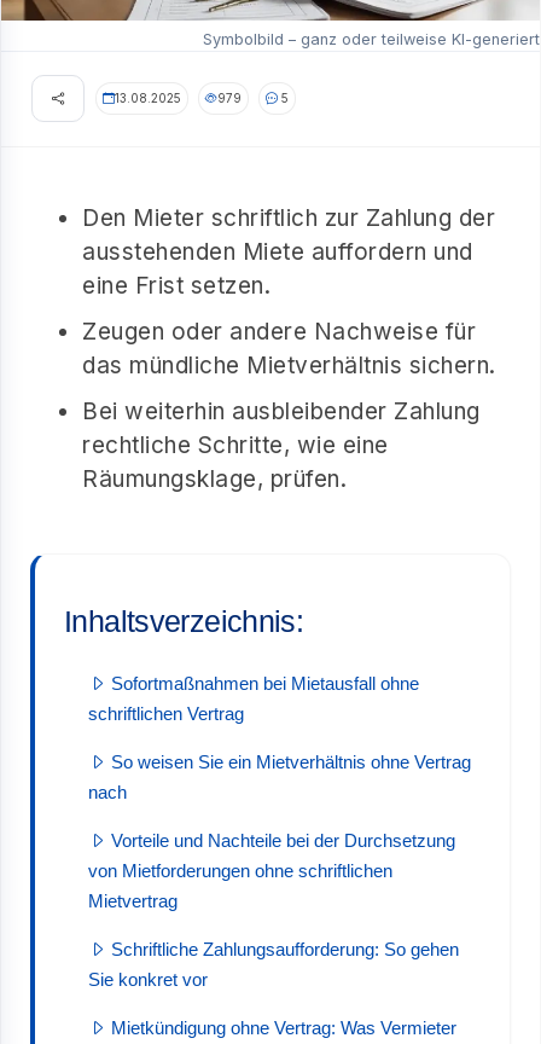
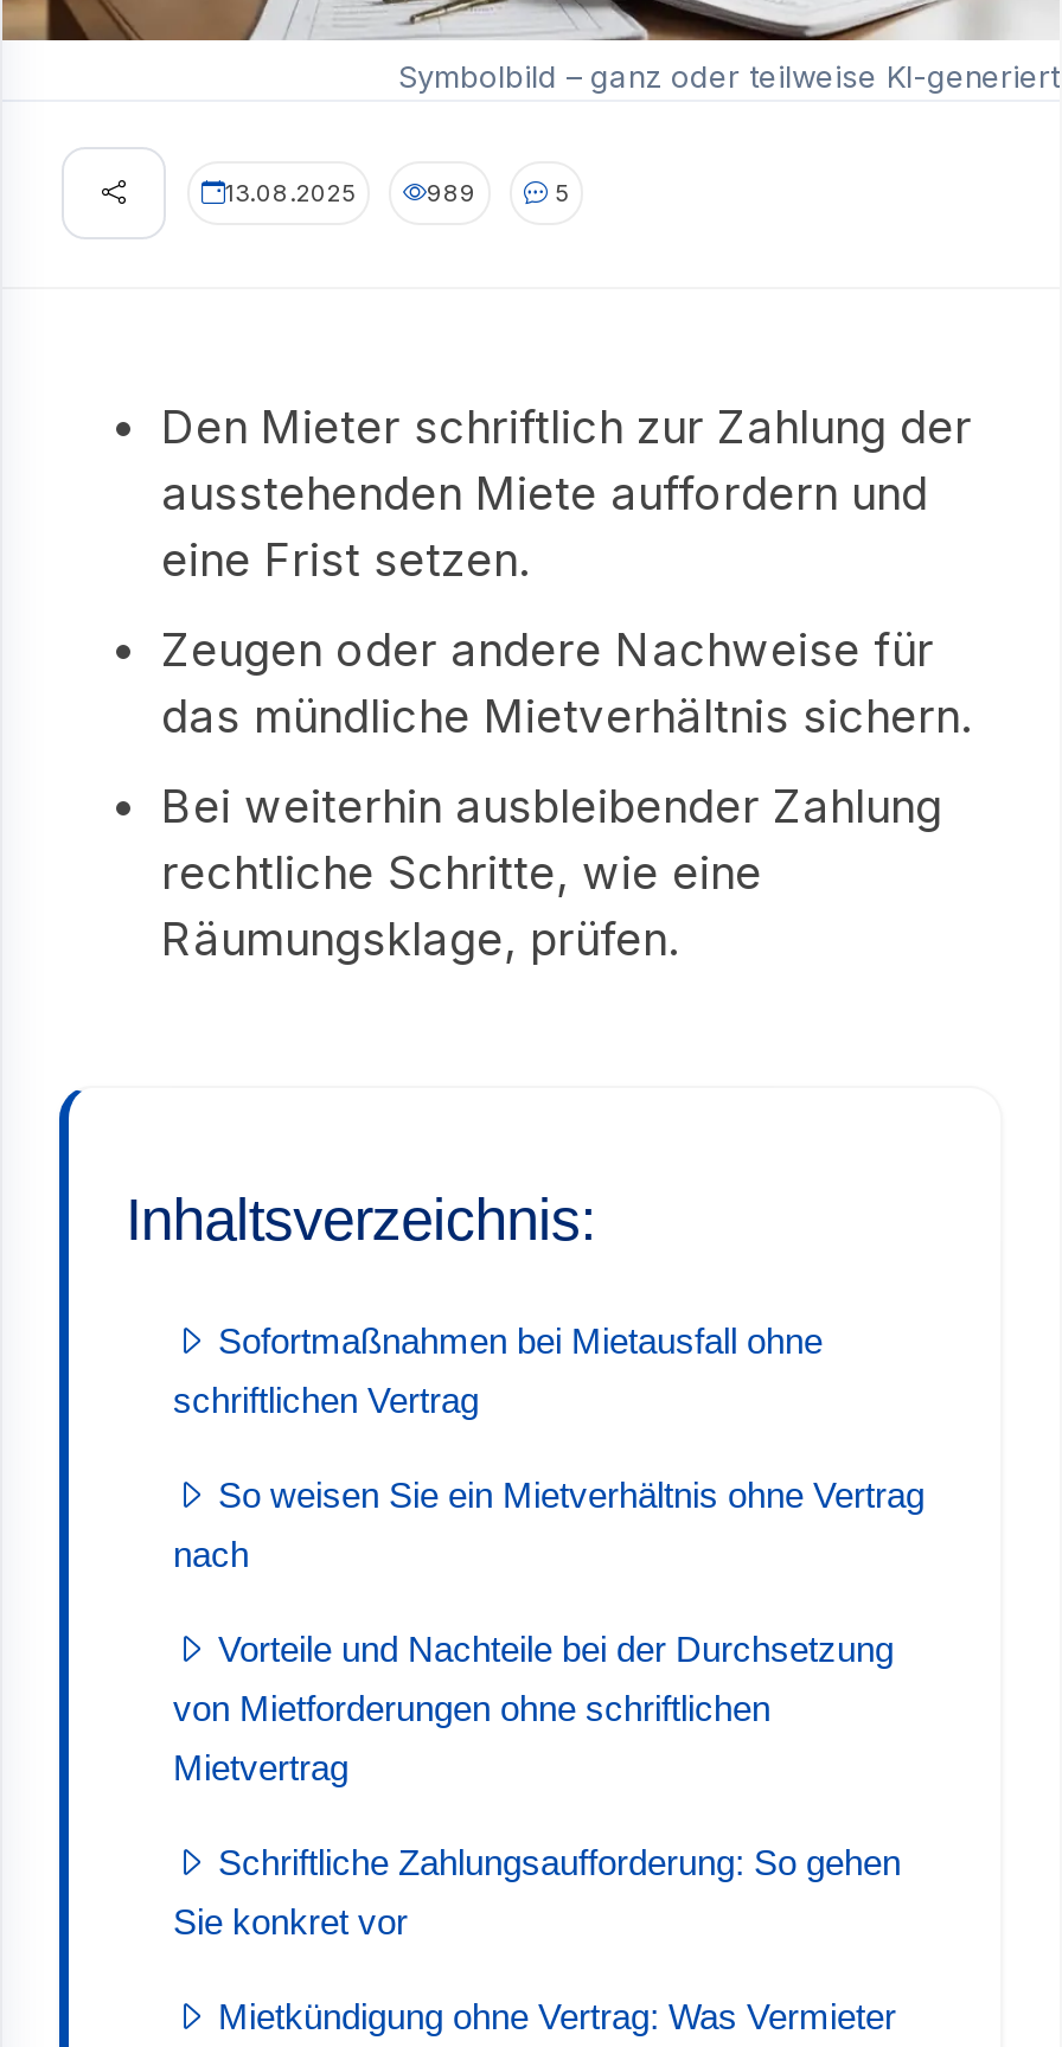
[217,91,242,105] 979 -> [427,178,476,207] 989

